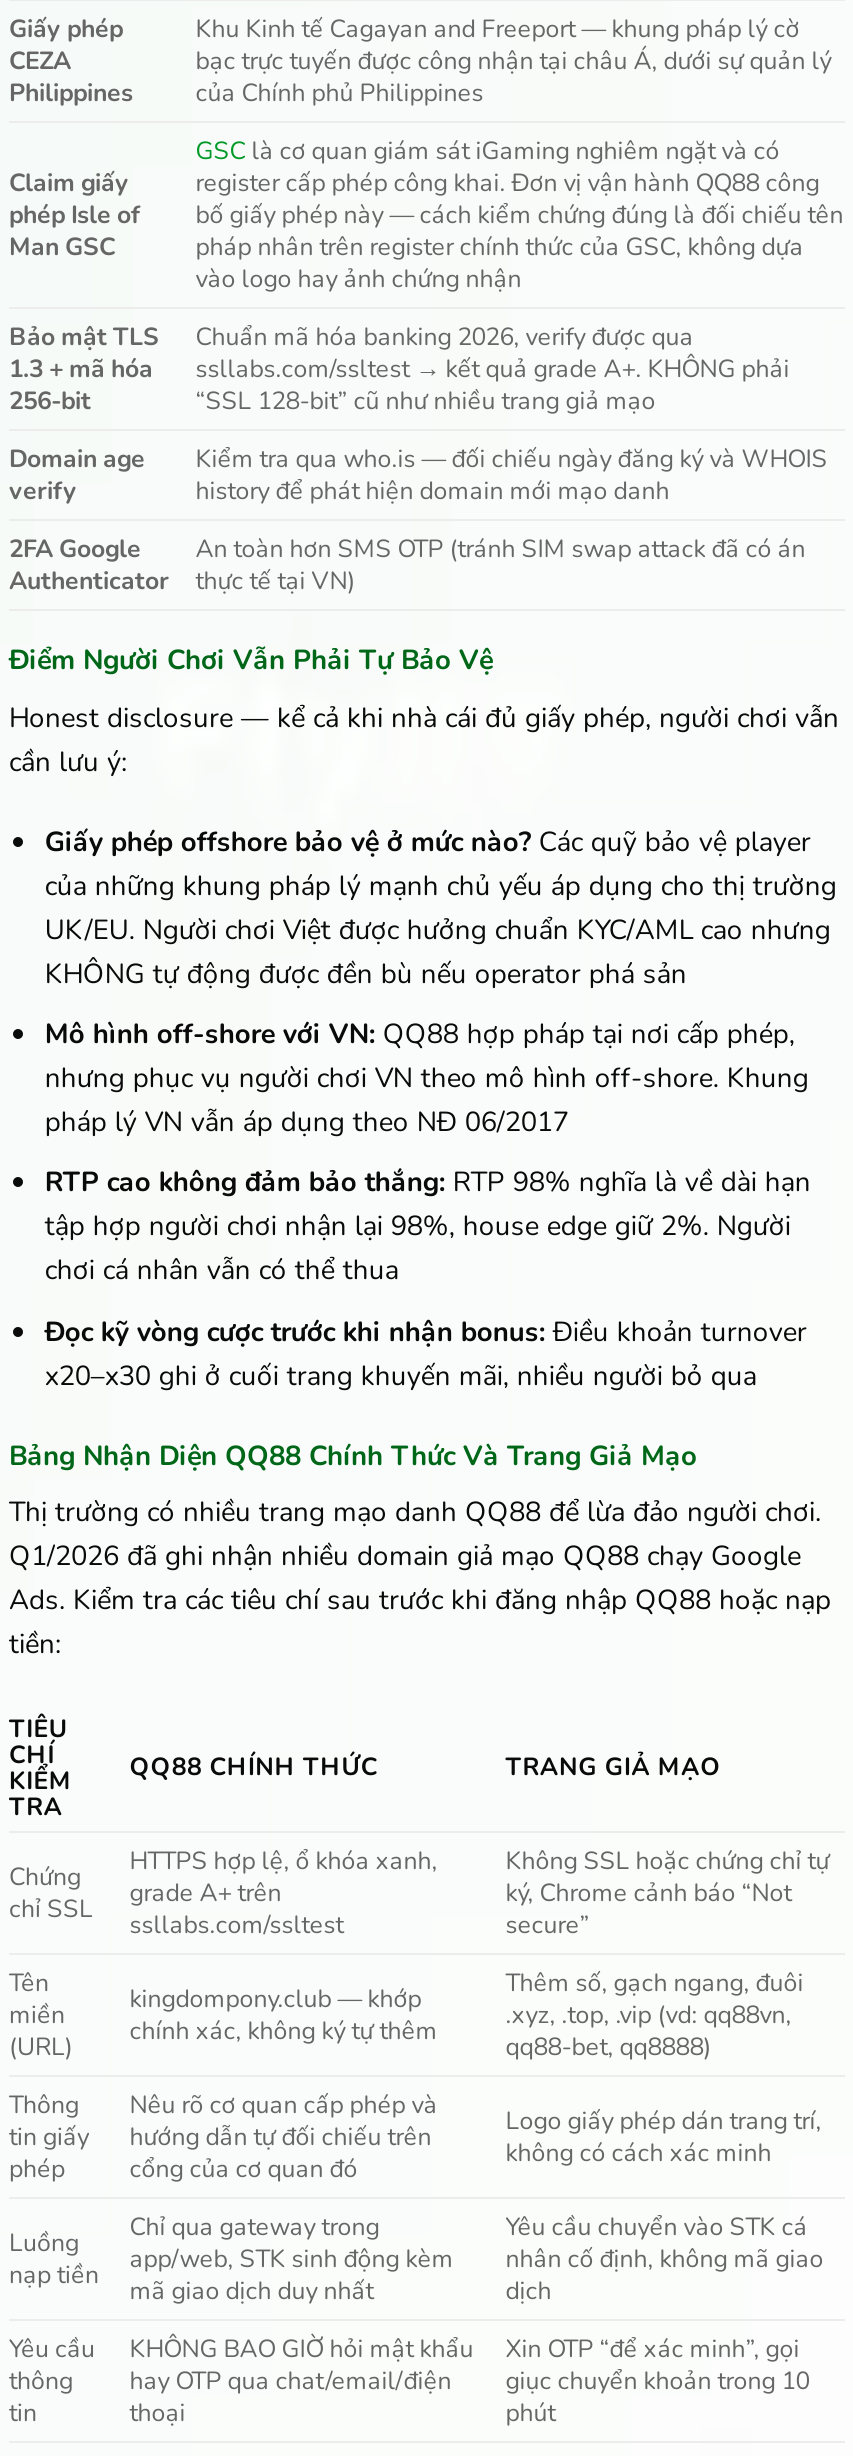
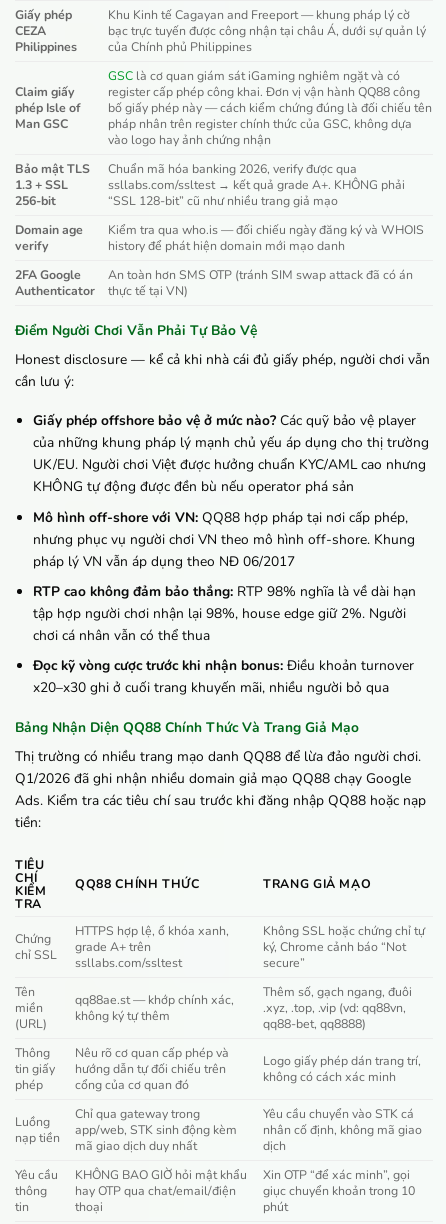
[9,352,153,386] 1.3 + mã hóa -> [15,176,68,193] 1.3 + SSL
[129,1982,437,2048] kingdompony.club — khớp | chính xác, không ký tự thêm -> [75,991,234,1024] qq88ae.st — khớp chính xác, | không ký tự thêm

